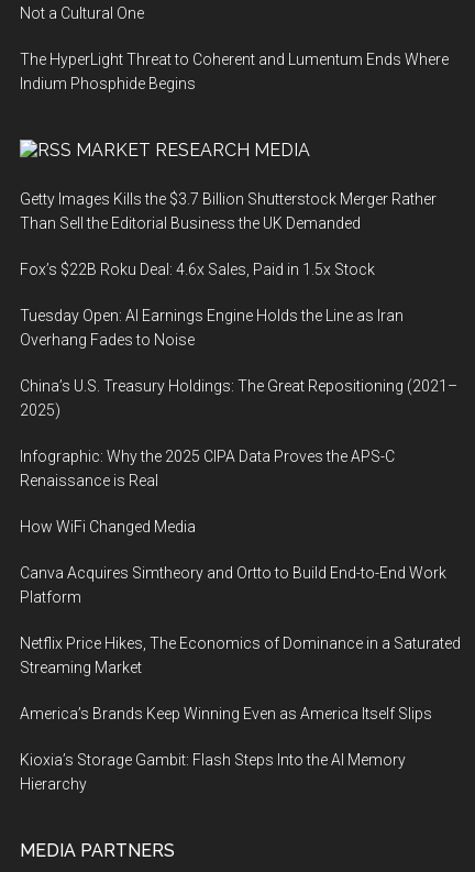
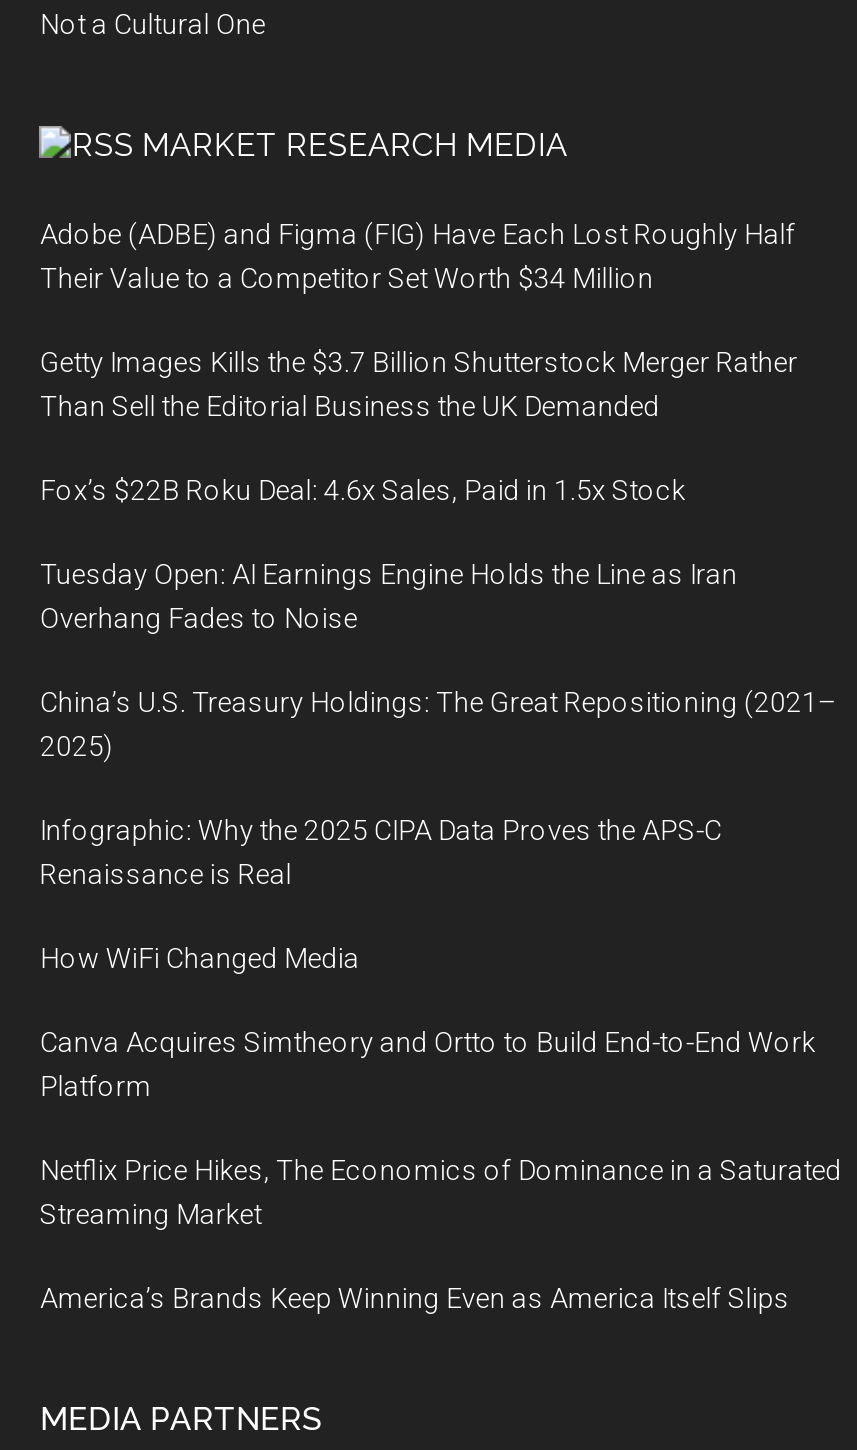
[20,51,449,92] The HyperLight Threat to Coherent and Lumentum Ends Where | Indium Phosphide Begins -> none
none -> [40,218,796,294] Adobe (ADBE) and Figma (FIG) Have Each Lost Roughly Half | Their Value to a Competitor Set Worth $34 Million
[20,751,406,793] Kioxia’s Storage Gambit: Flash Steps Into the AI Memory | Hierarchy -> none

